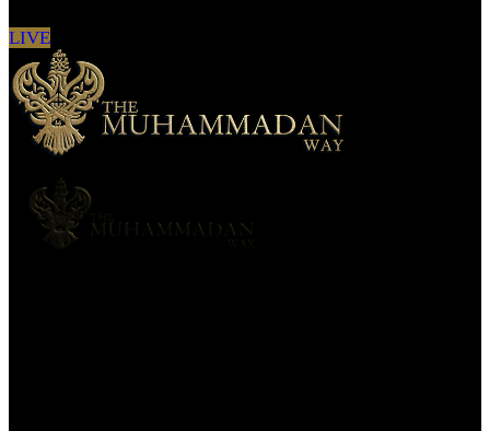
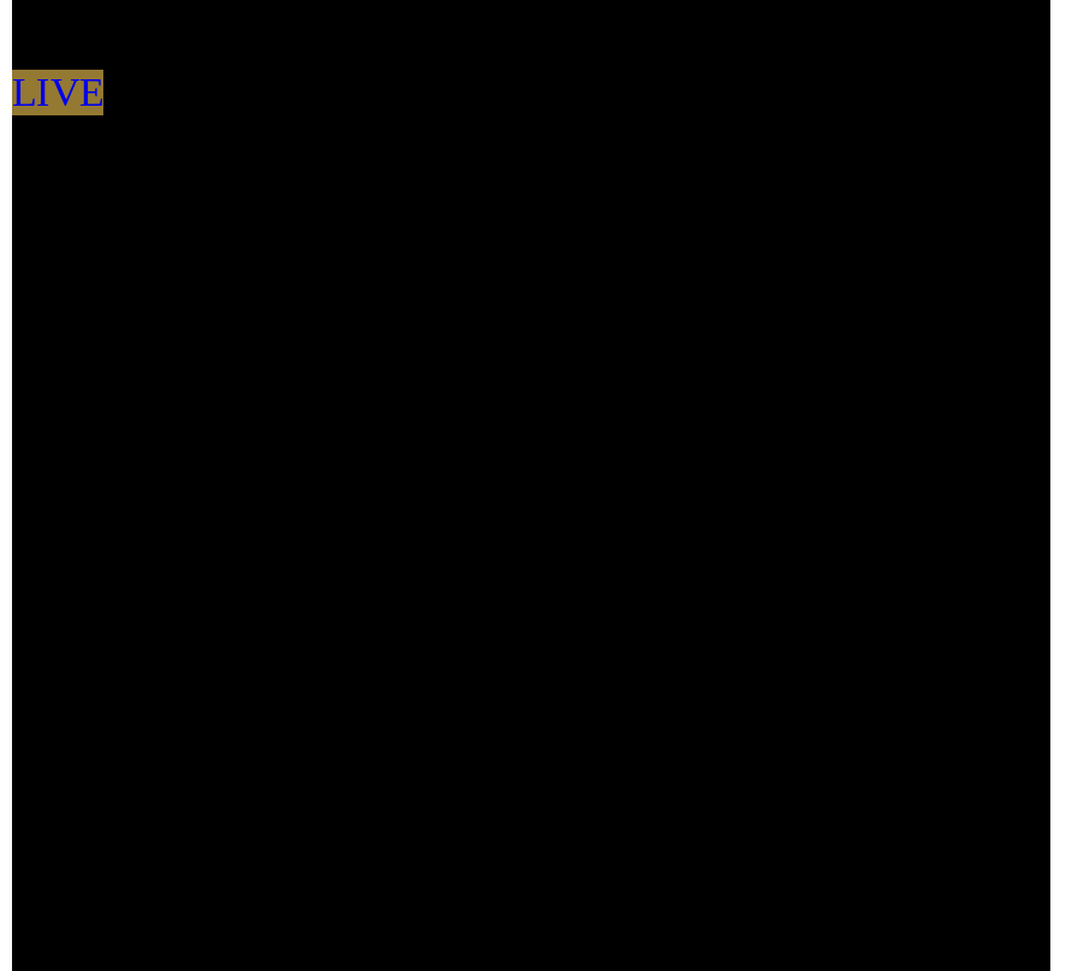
[12,49,344,155] [image] -> none

